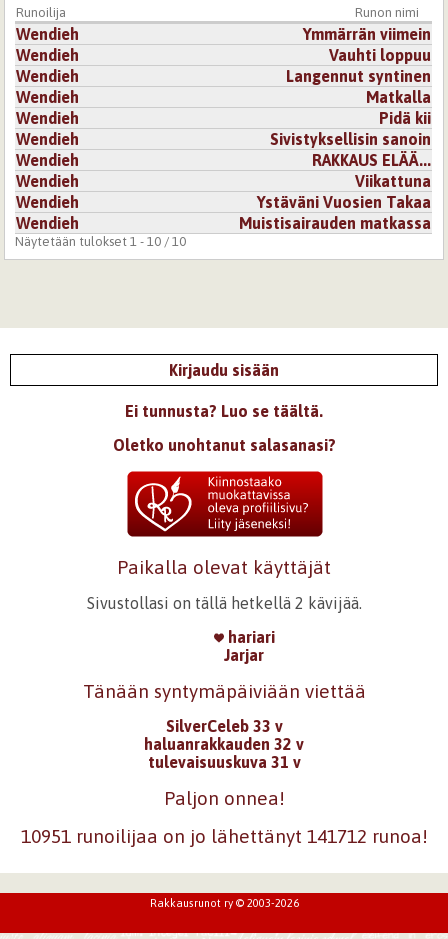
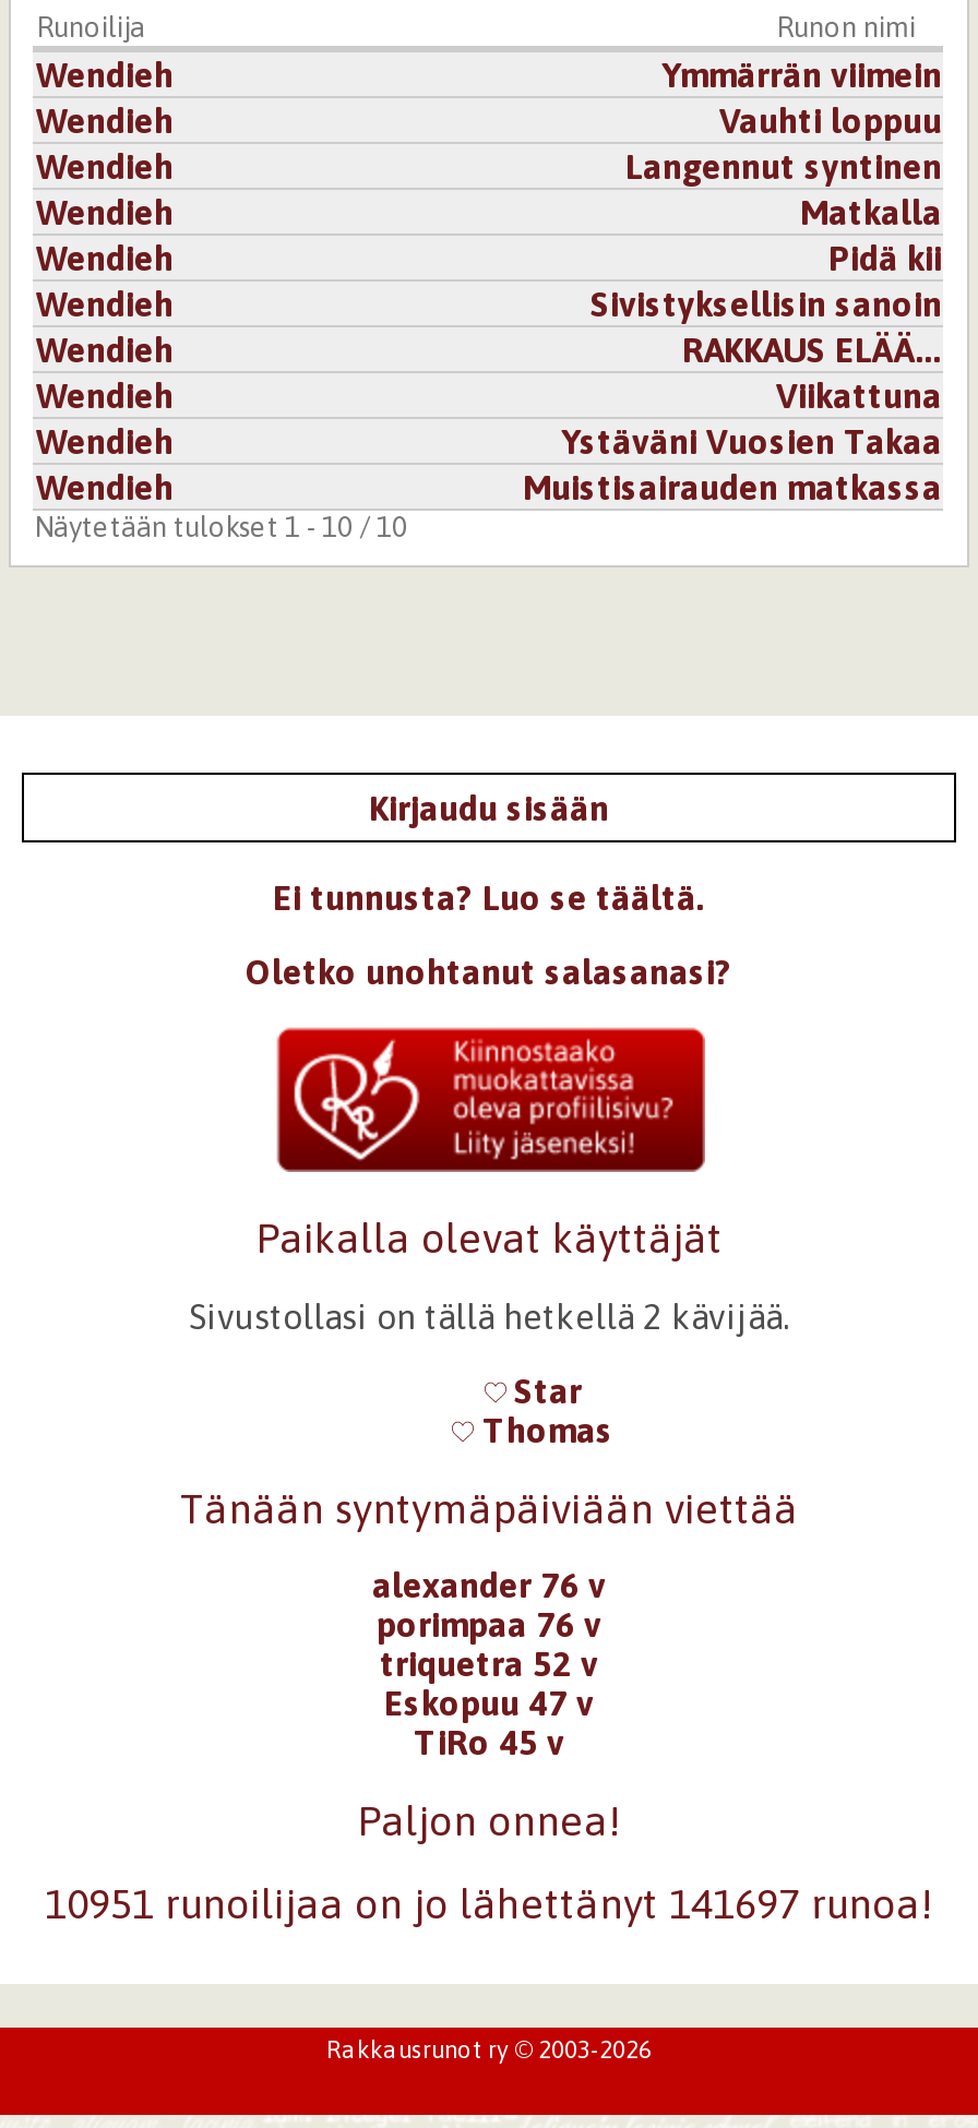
[223,627,274,663] hariari | Jarjar -> [474,1370,613,1448] Star | Thomas
[144,717,304,771] SilverCeleb 33 v | haluanrakkauden 32 v | tulevaisuuskuva 31 v -> [372,1566,606,1762] alexander 76 v | porimpaa 76 v | triquetra 52 v | Eskopuu 47 v | TiRo 45 v
[20,825,427,847] 10951 runoilijaa on jo lähettänyt 141712 runoa! -> [45,1879,933,1927] 10951 runoilijaa on jo lähettänyt 141697 runoa!

